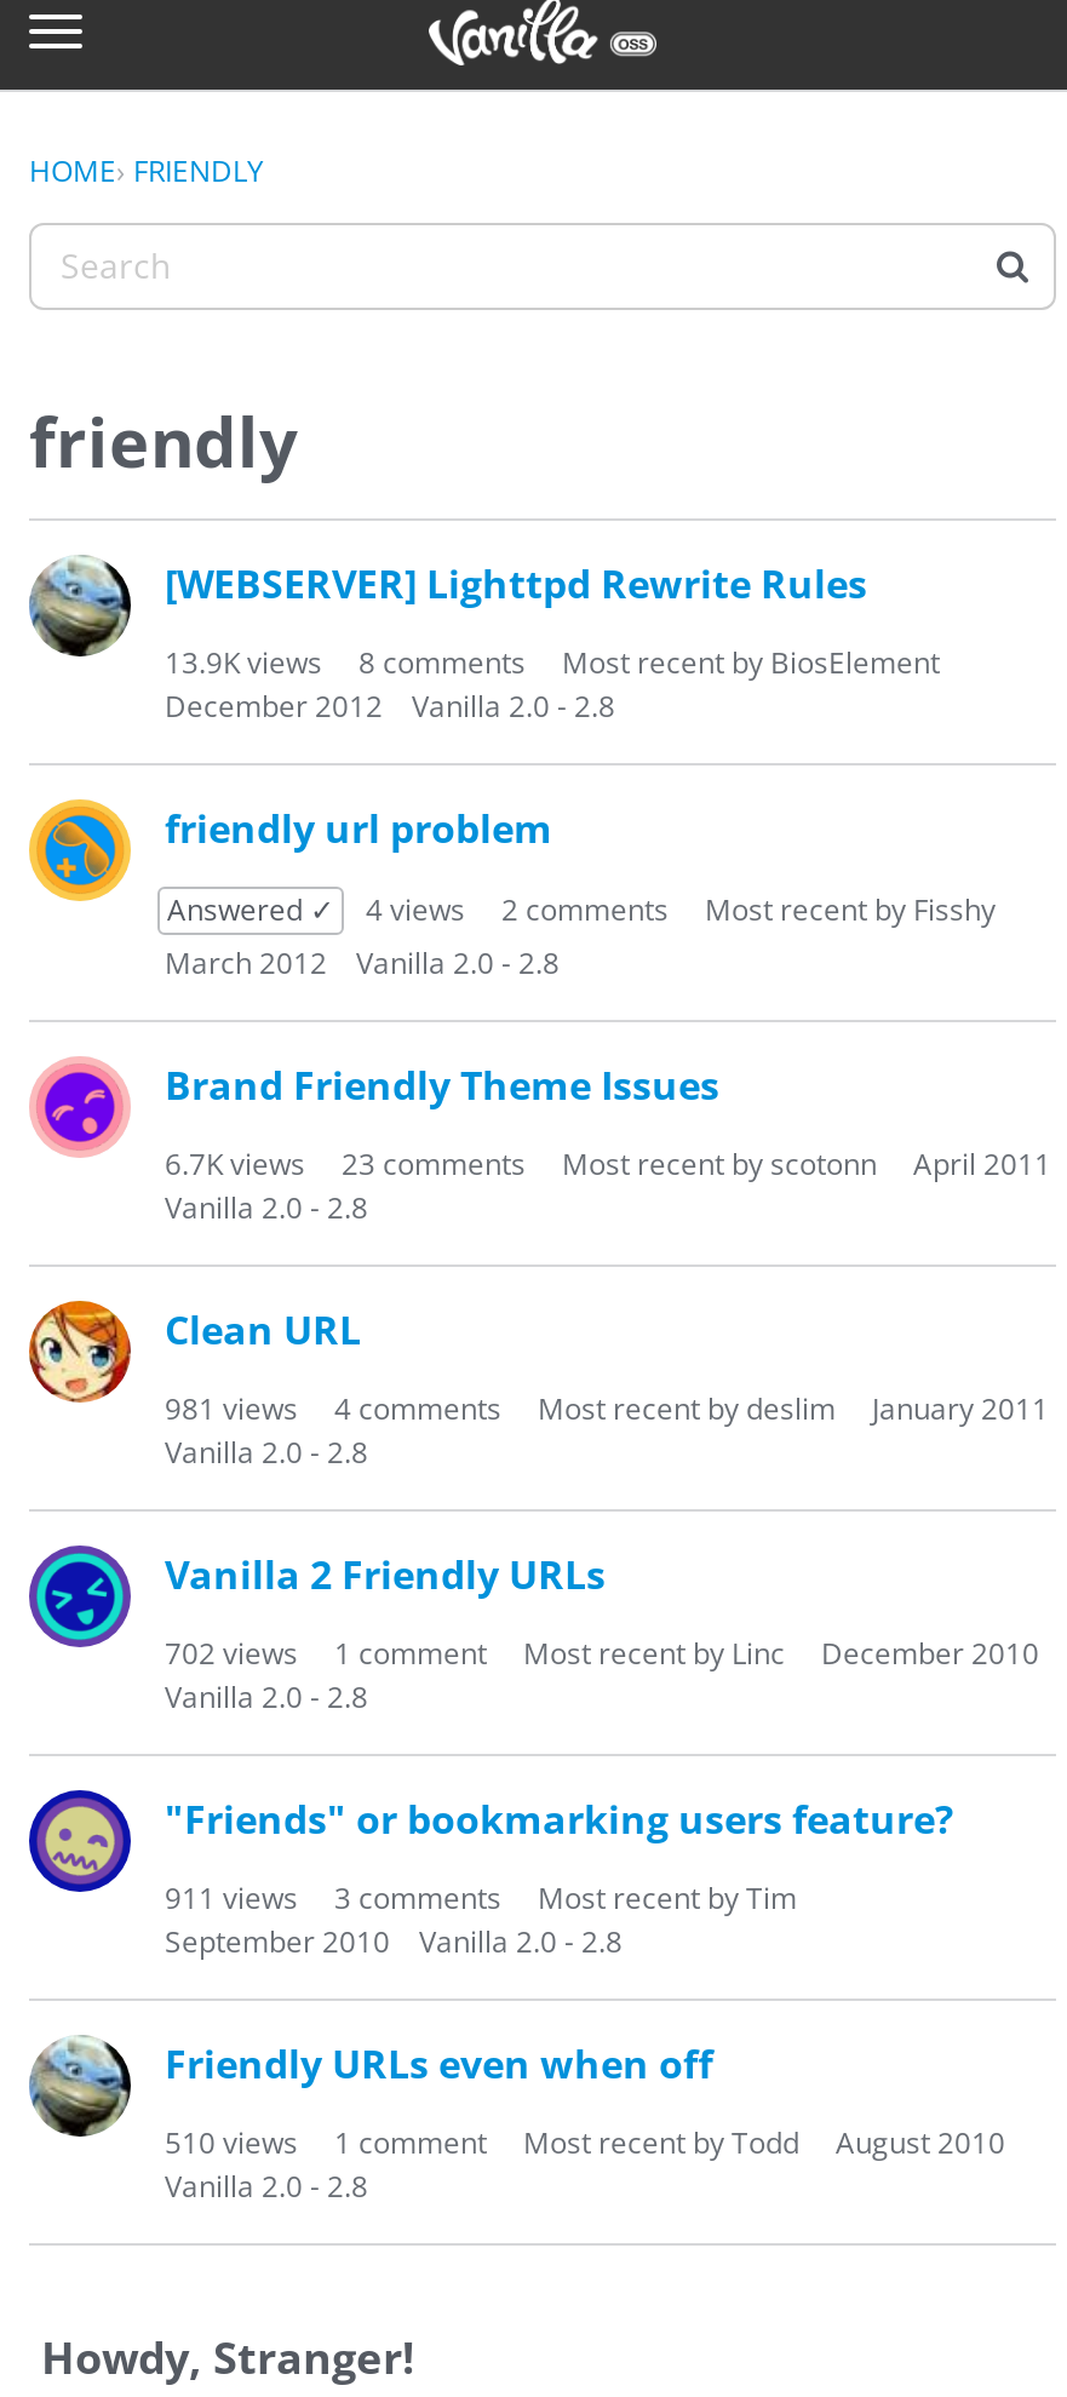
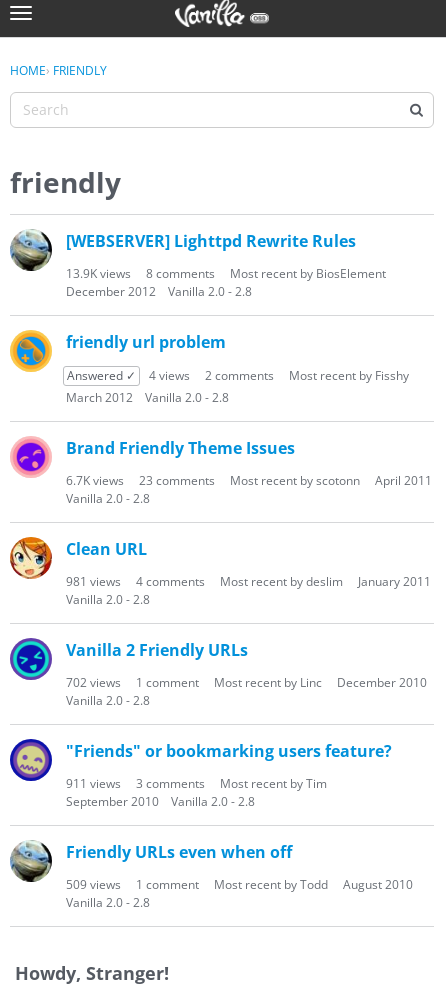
[165,2122,1005,2163] 510 views 1 comment Most recent by Todd August 2010 -> [66,876,413,893] 509 views 1 comment Most recent by Todd August 2010

